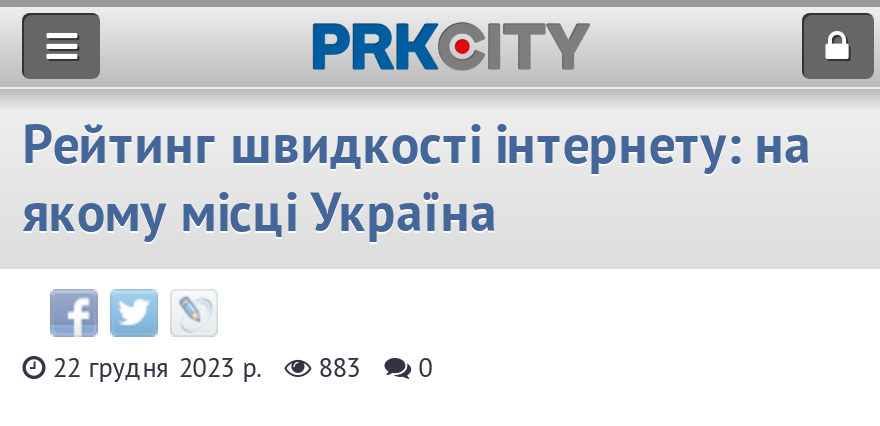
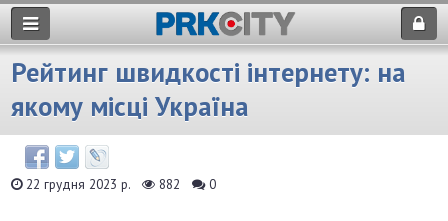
[44,349,432,385] 22 грудня 2023 р. 883 0 -> [22,175,216,193] 22 грудня 2023 р. 882 0

